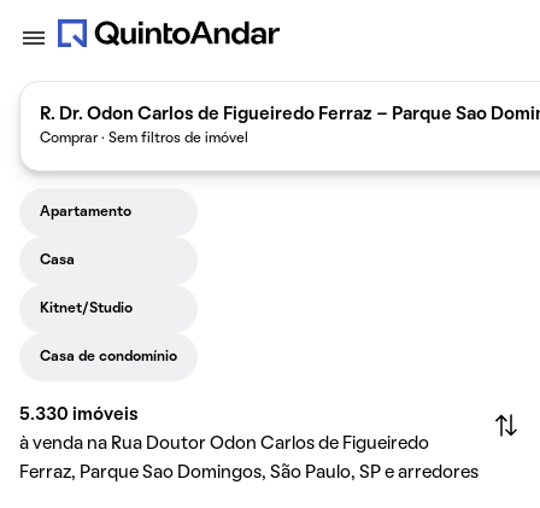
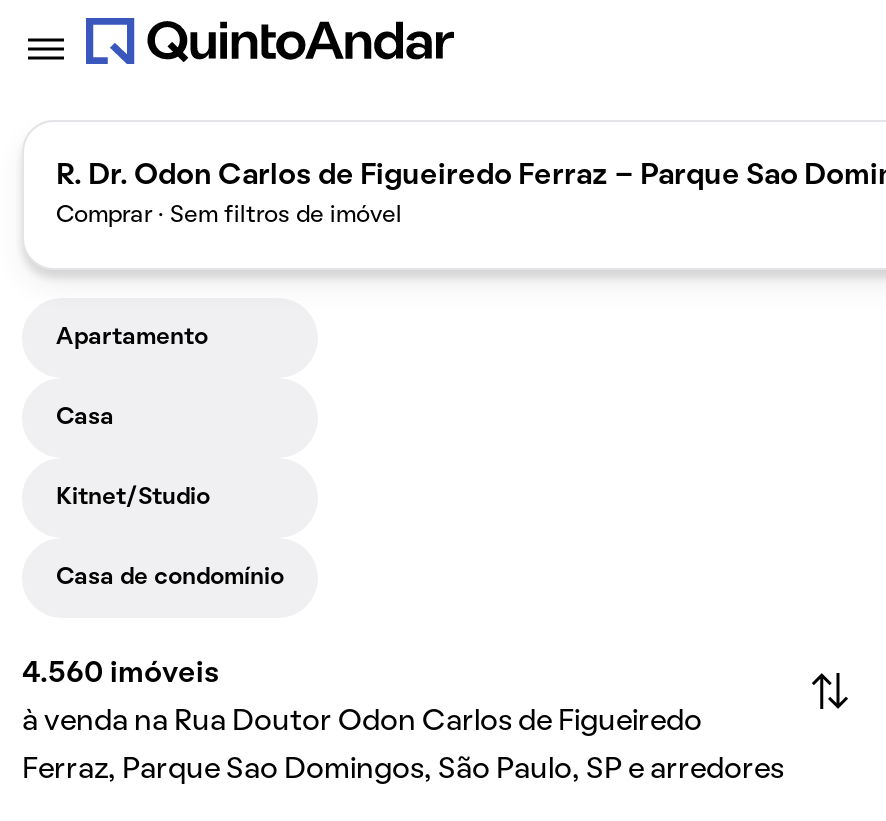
[19,407,139,424] 5.330 imóveis -> [22,660,220,688] 4.560 imóveis

